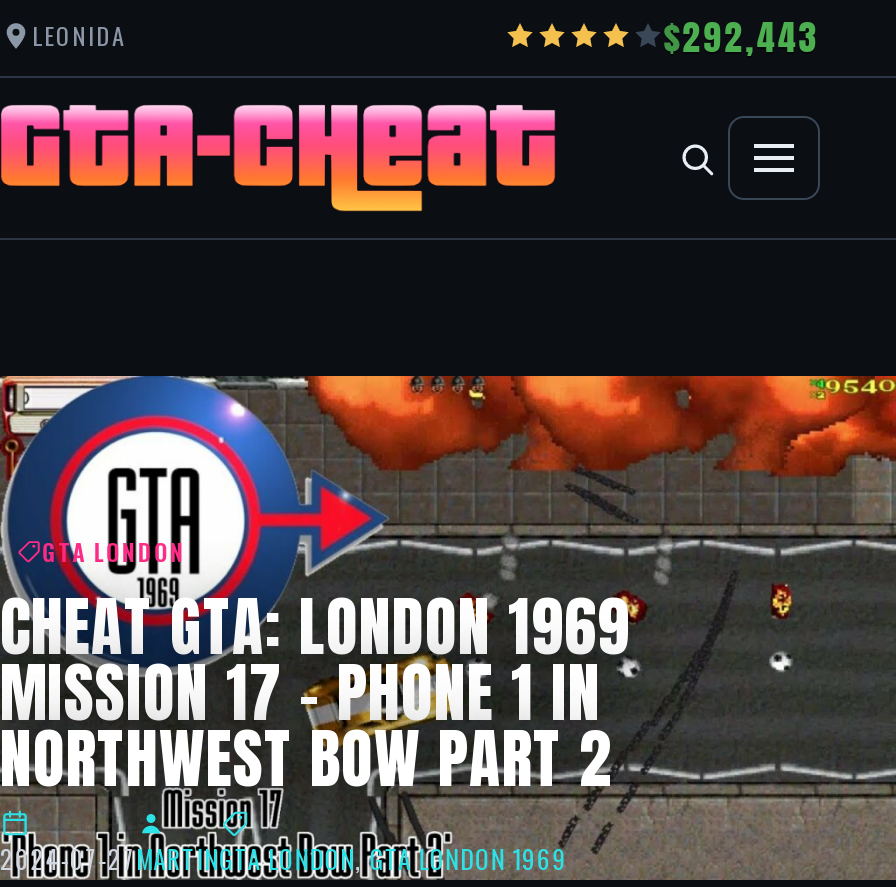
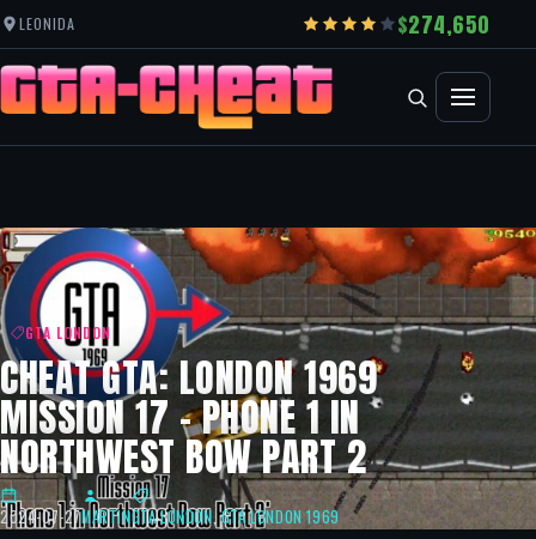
[682,9,819,63] 292,443 -> [408,8,490,40] 274,650

